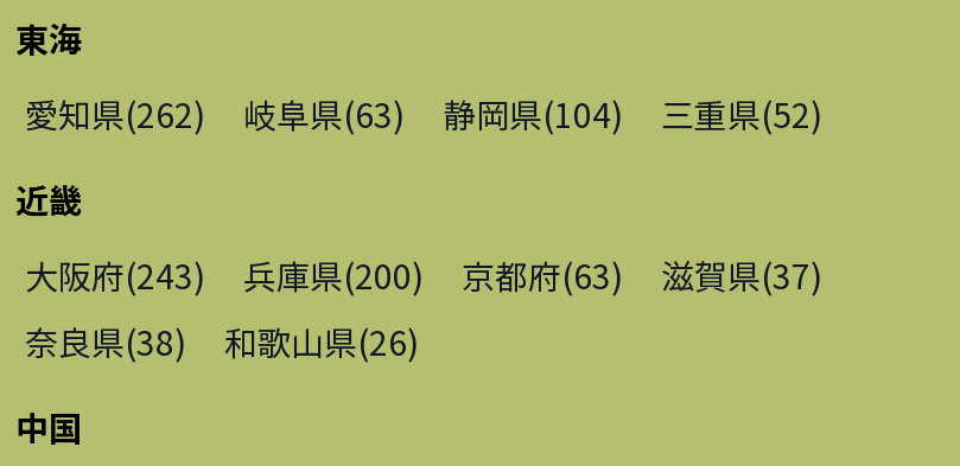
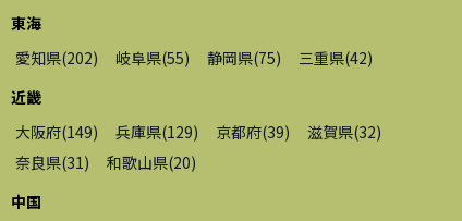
[25,90,205,138] 愛知県(262) -> [15,47,98,69] 愛知県(202)
[243,90,405,138] 岐阜県(63) -> [115,47,190,69] 岐阜県(55)
[443,90,623,138] 静岡県(104) -> [207,47,281,69] 静岡県(75)
[661,90,822,138] 三重県(52) -> [299,47,373,69] 三重県(42)
[25,251,205,299] 大阪府(243) -> [15,121,98,143] 大阪府(149)
[243,251,424,299] 兵庫県(200) -> [115,121,198,143] 兵庫県(129)
[462,251,623,299] 京都府(63) -> [216,121,290,143] 京都府(39)
[661,251,822,299] 滋賀県(37) -> [307,121,381,143] 滋賀県(32)
[25,318,186,365] 奈良県(38) -> [15,151,89,173] 奈良県(31)
[224,318,419,365] 和歌山県(26) -> [107,151,196,173] 和歌山県(20)

